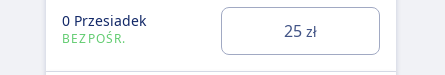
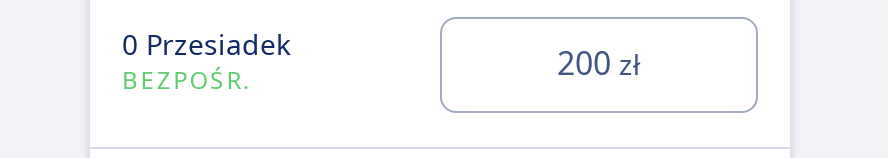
[284,19,317,41] 25 zł -> [557,41,641,85] 200 zł

